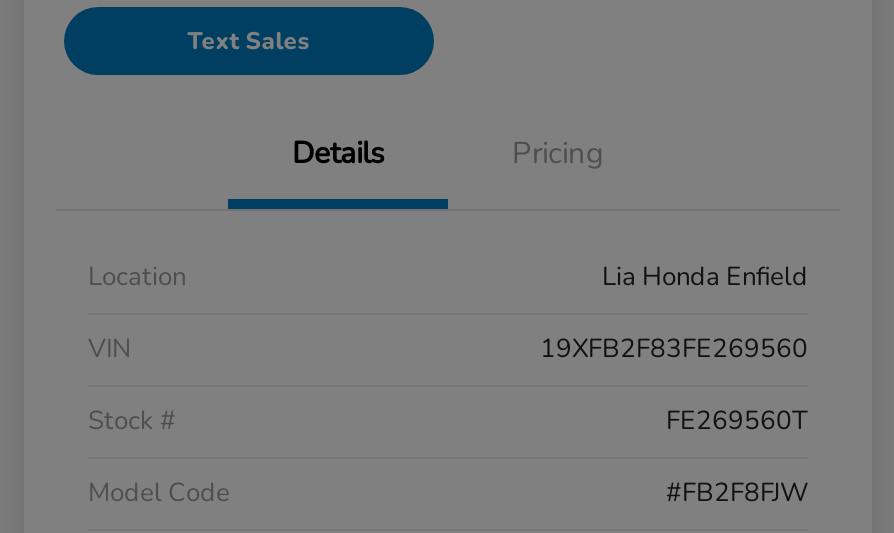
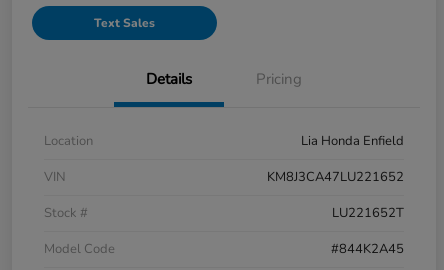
[540,331,808,367] 19XFB2F83FE269560 -> [267,168,404,186] KM8J3CA47LU221652
[666,403,808,439] FE269560T -> [332,204,404,222] LU221652T
[666,475,808,511] #FB2F8FJW -> [331,240,404,258] #844K2A45

